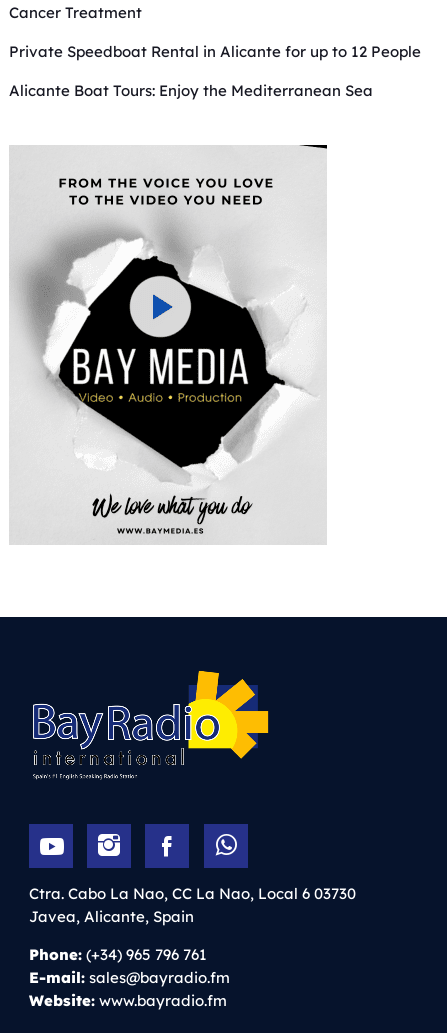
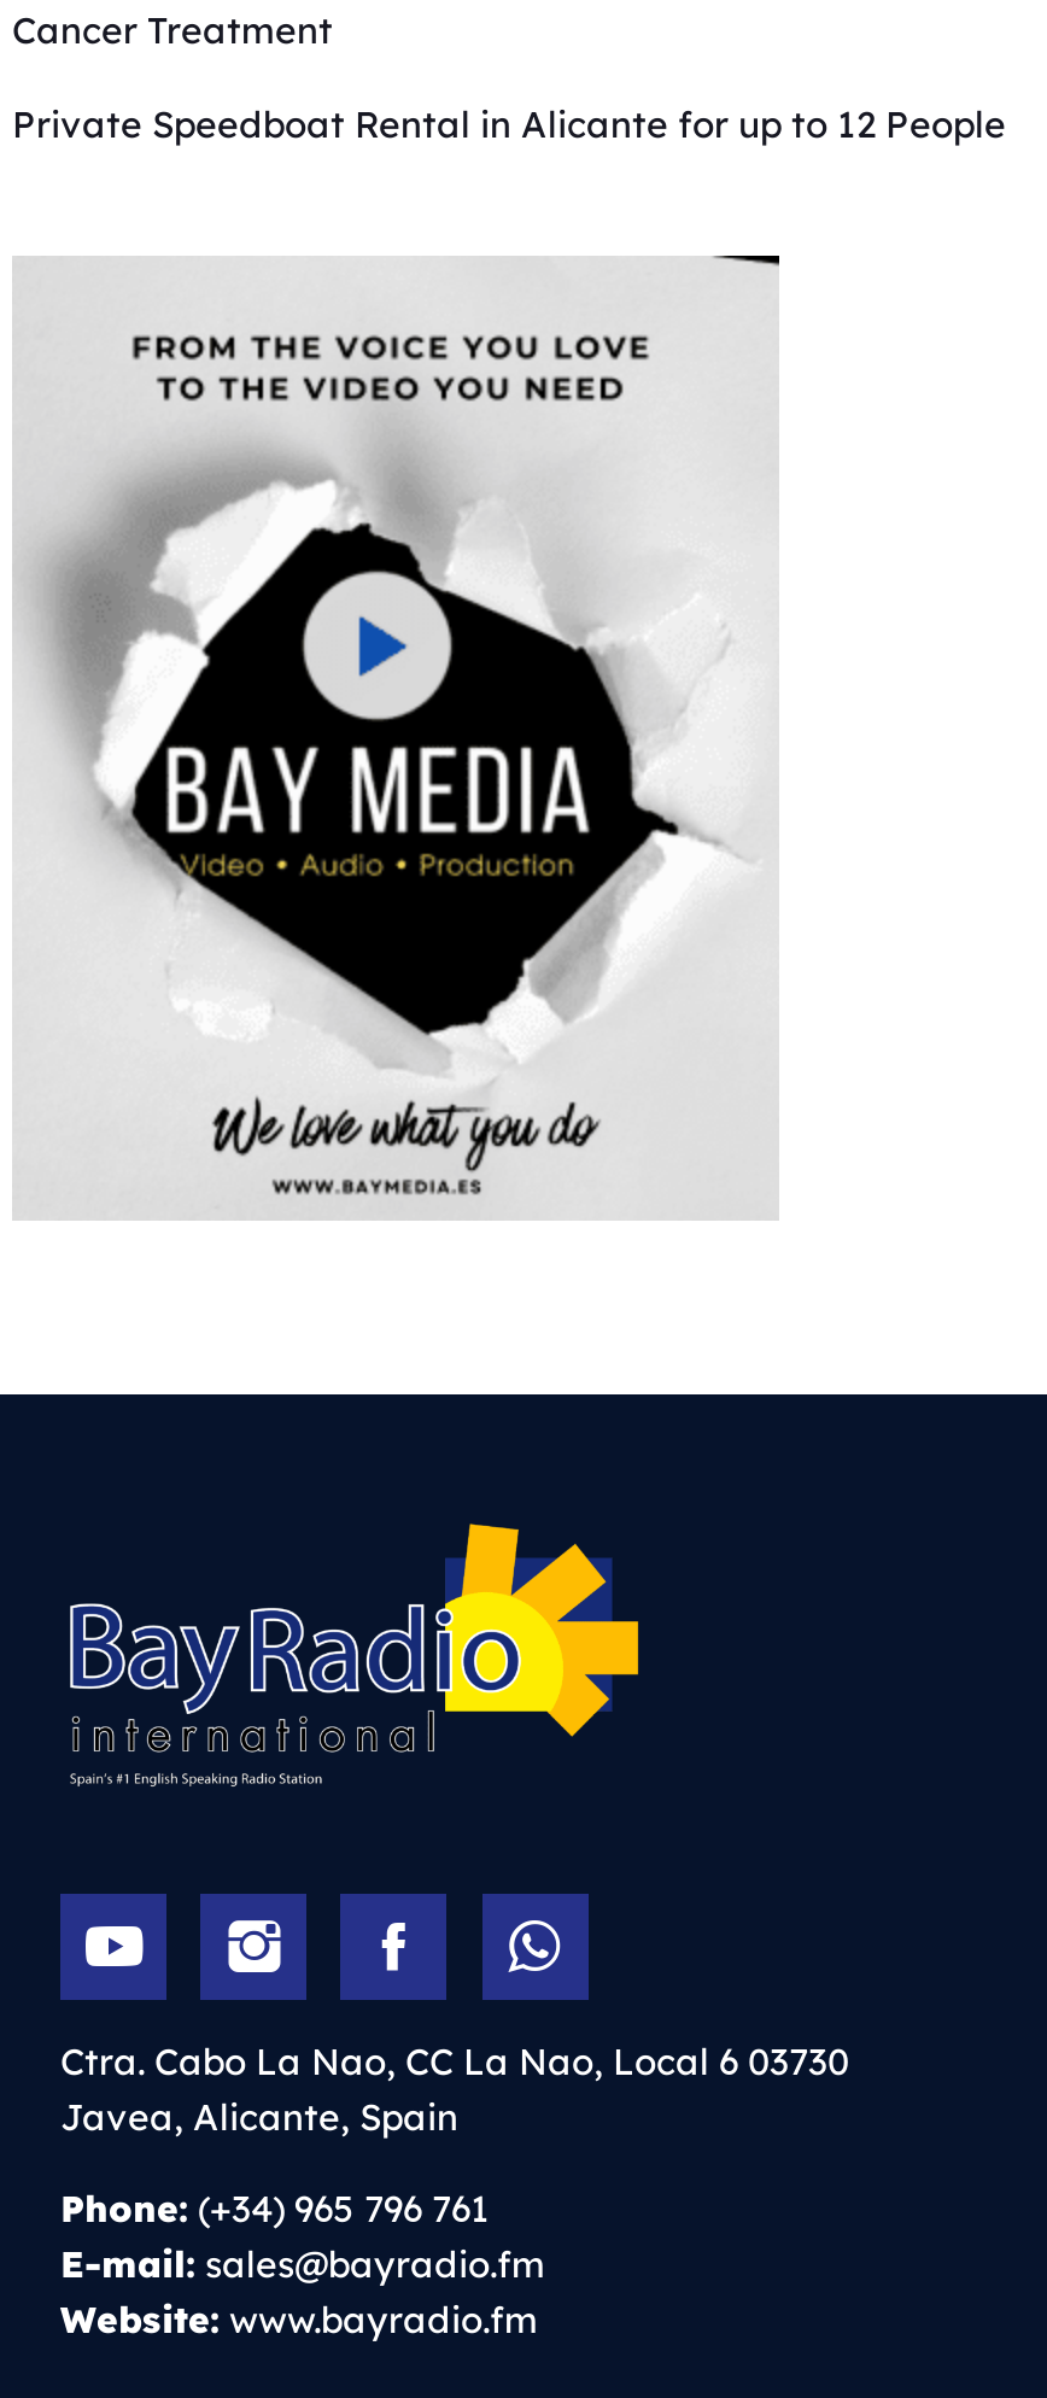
[9,81,373,100] Alicante Boat Tours: Enjoy the Mediterranean Sea -> none

